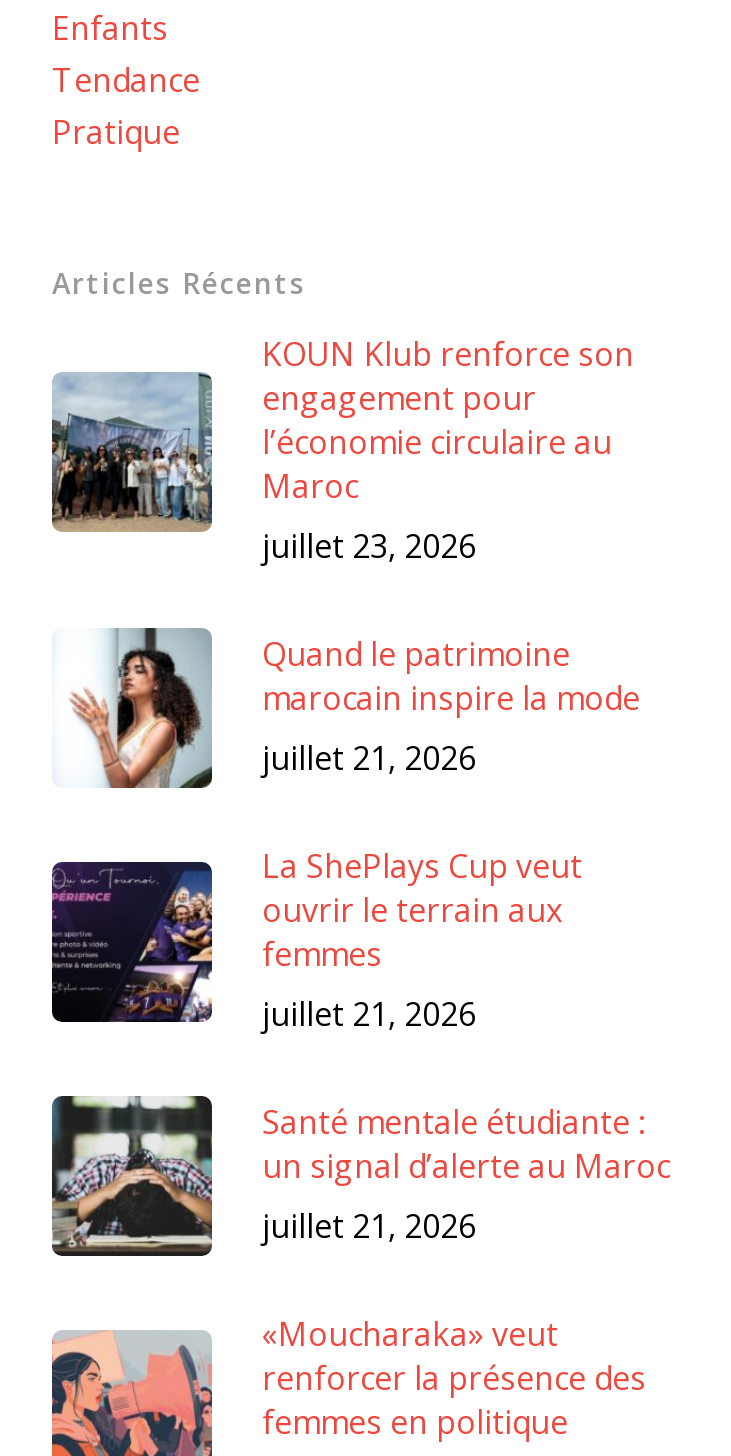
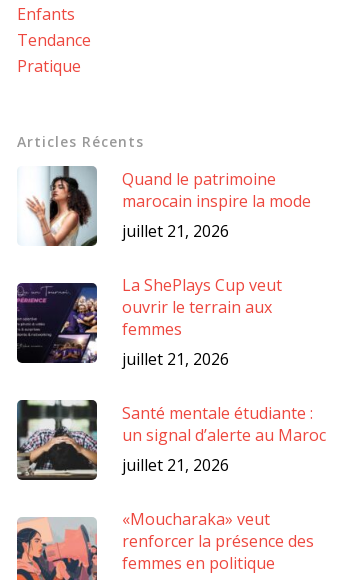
[50,333,634,569] [image] | KOUN Klub renforce son | engagement pour | l’économie circulaire au | Maroc | juillet 23, 2026 -> none

